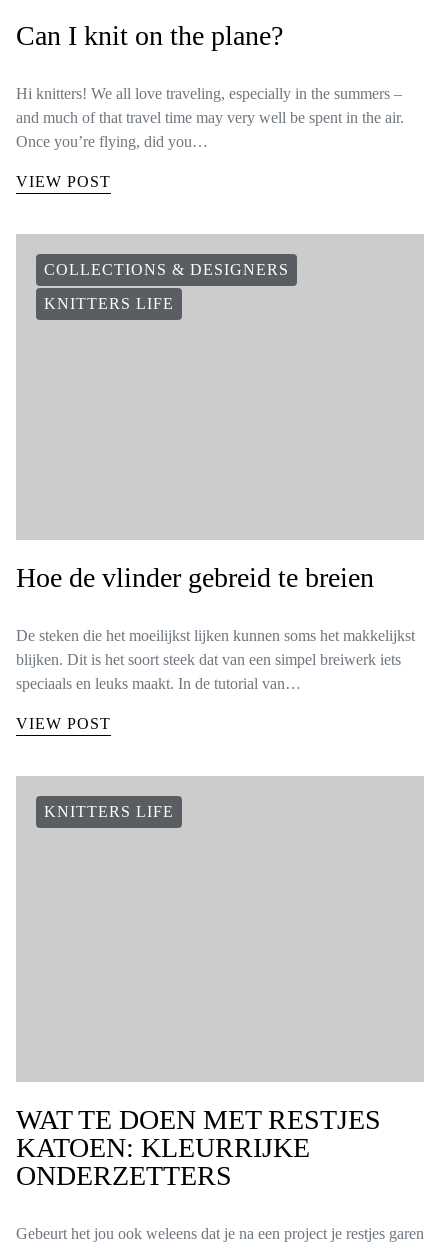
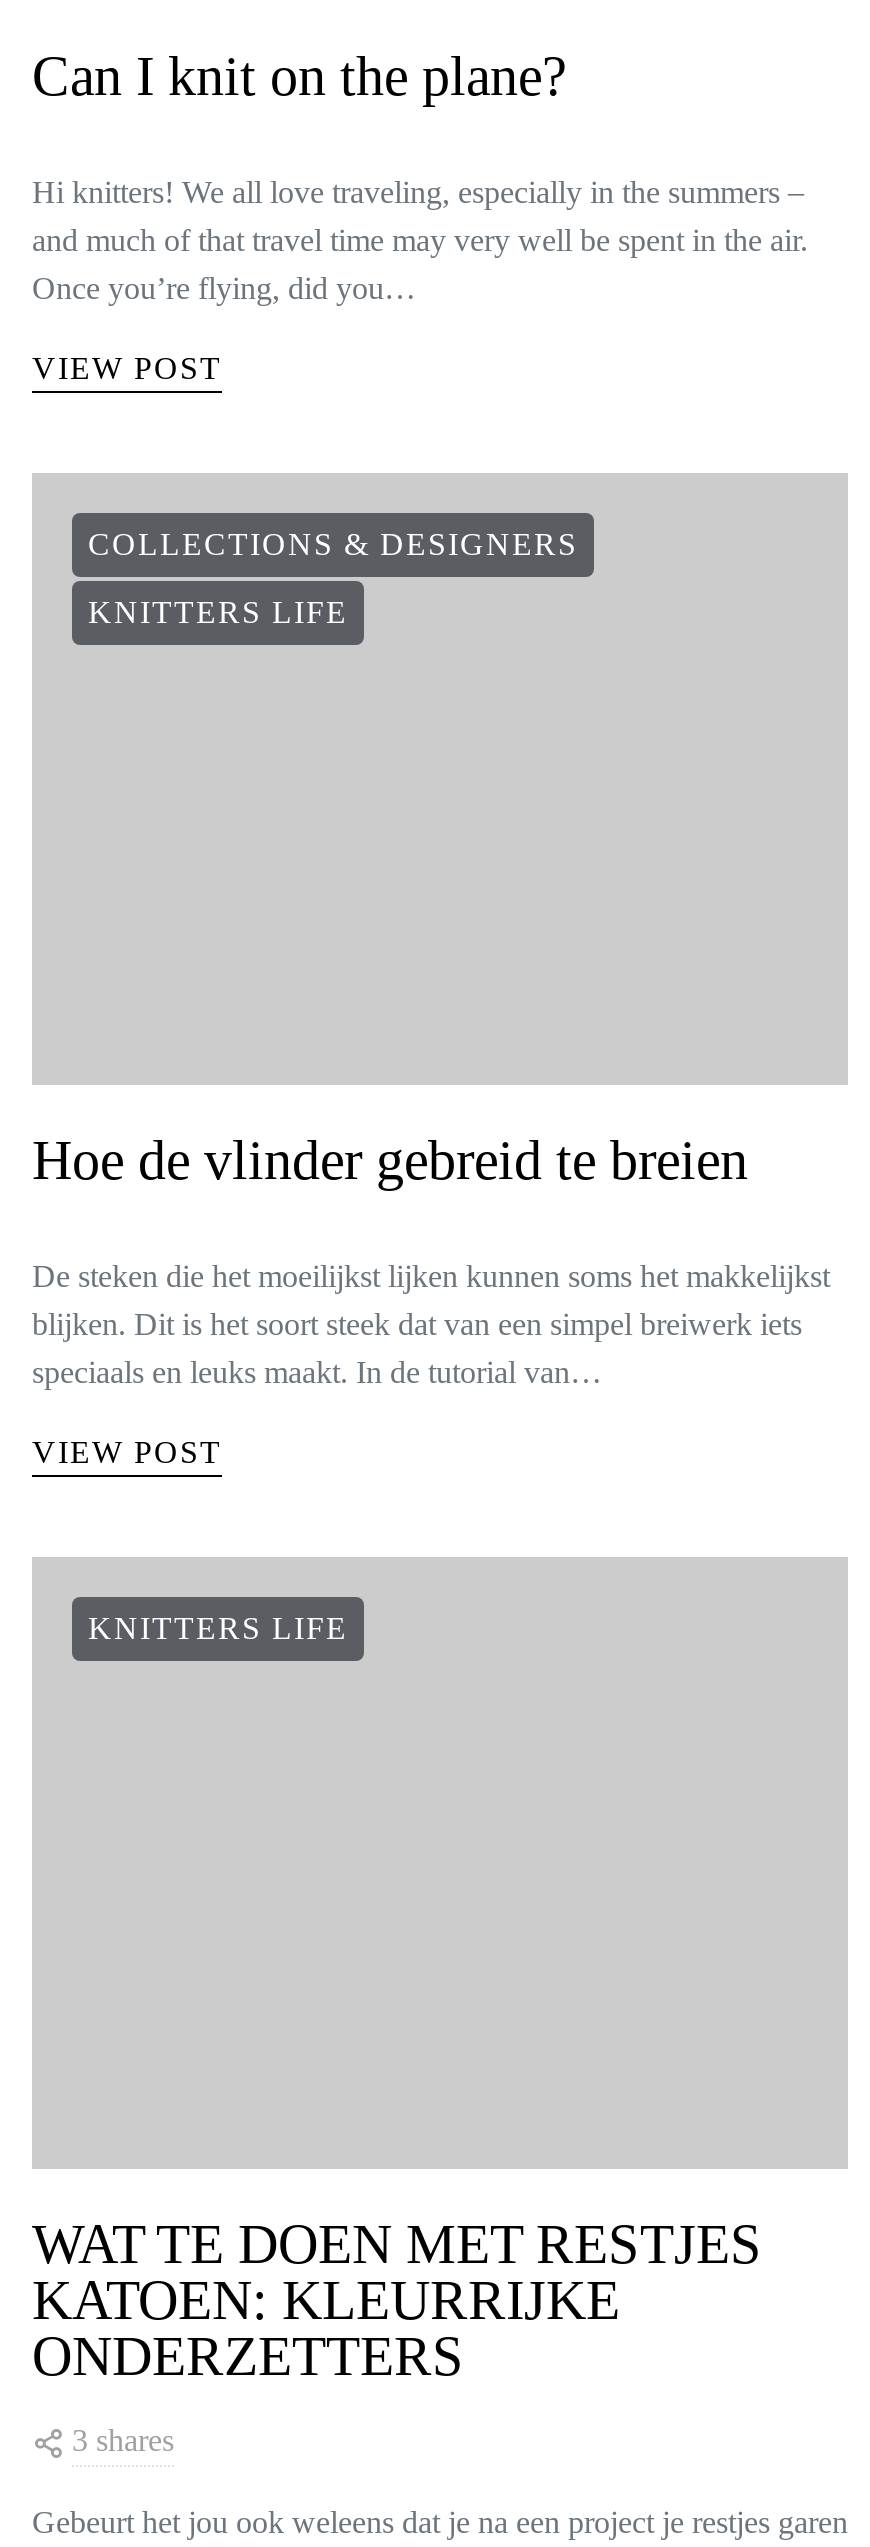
none -> [72,2423,174,2457] 3 shares

